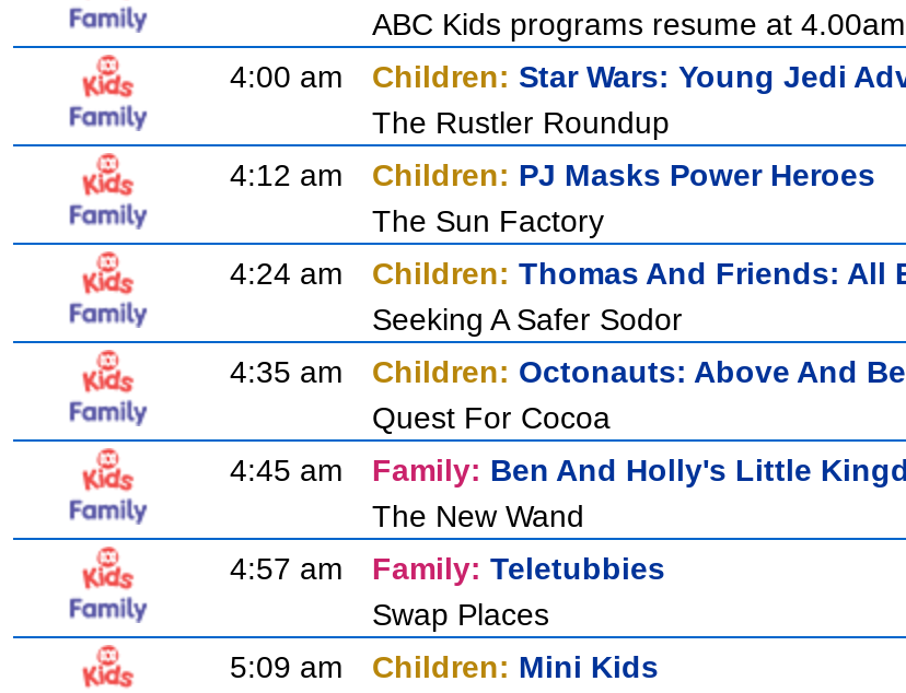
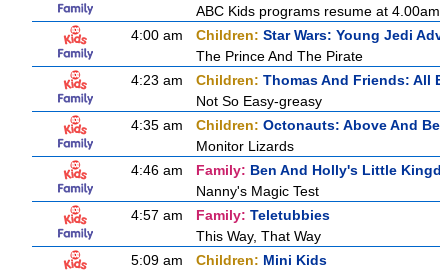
[230,105,875,291] The Rustler Roundup | 4:12 am | Children: PJ Masks Power Heroes | The Sun Factory | 4:24 am -> [131,48,363,88] The Prince And The Pirate | 4:23 am
[372,302,683,337] Seeking A Safer Sodor -> [196,93,322,109] Not So Easy-greasy
[372,400,611,435] Quest For Cocoa -> [196,138,294,154] Monitor Lizards
[230,453,344,488] 4:45 am -> [131,162,183,178] 4:46 am
[372,498,584,533] The New Wand -> [196,183,319,199] Nanny's Magic Test
[372,597,549,632] Swap Places -> [196,228,321,244] This Way, That Way

